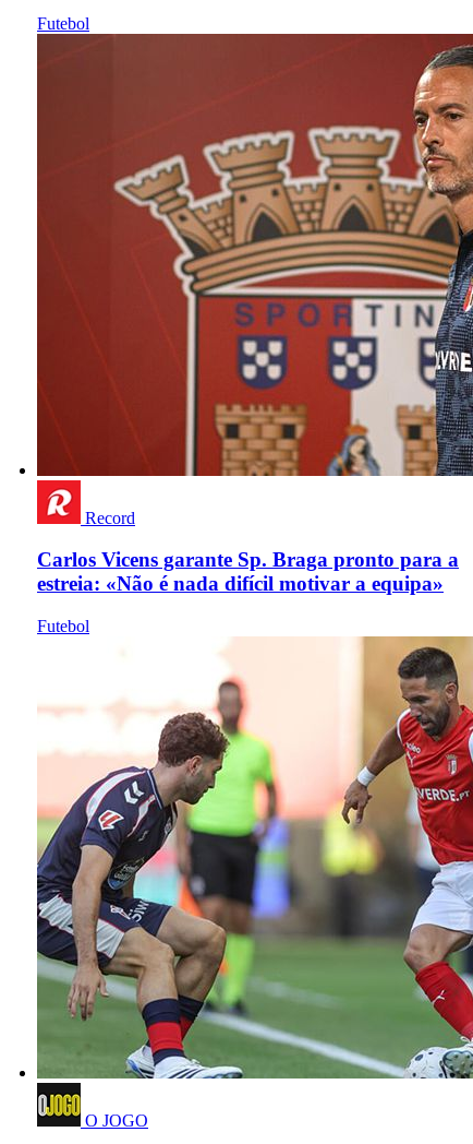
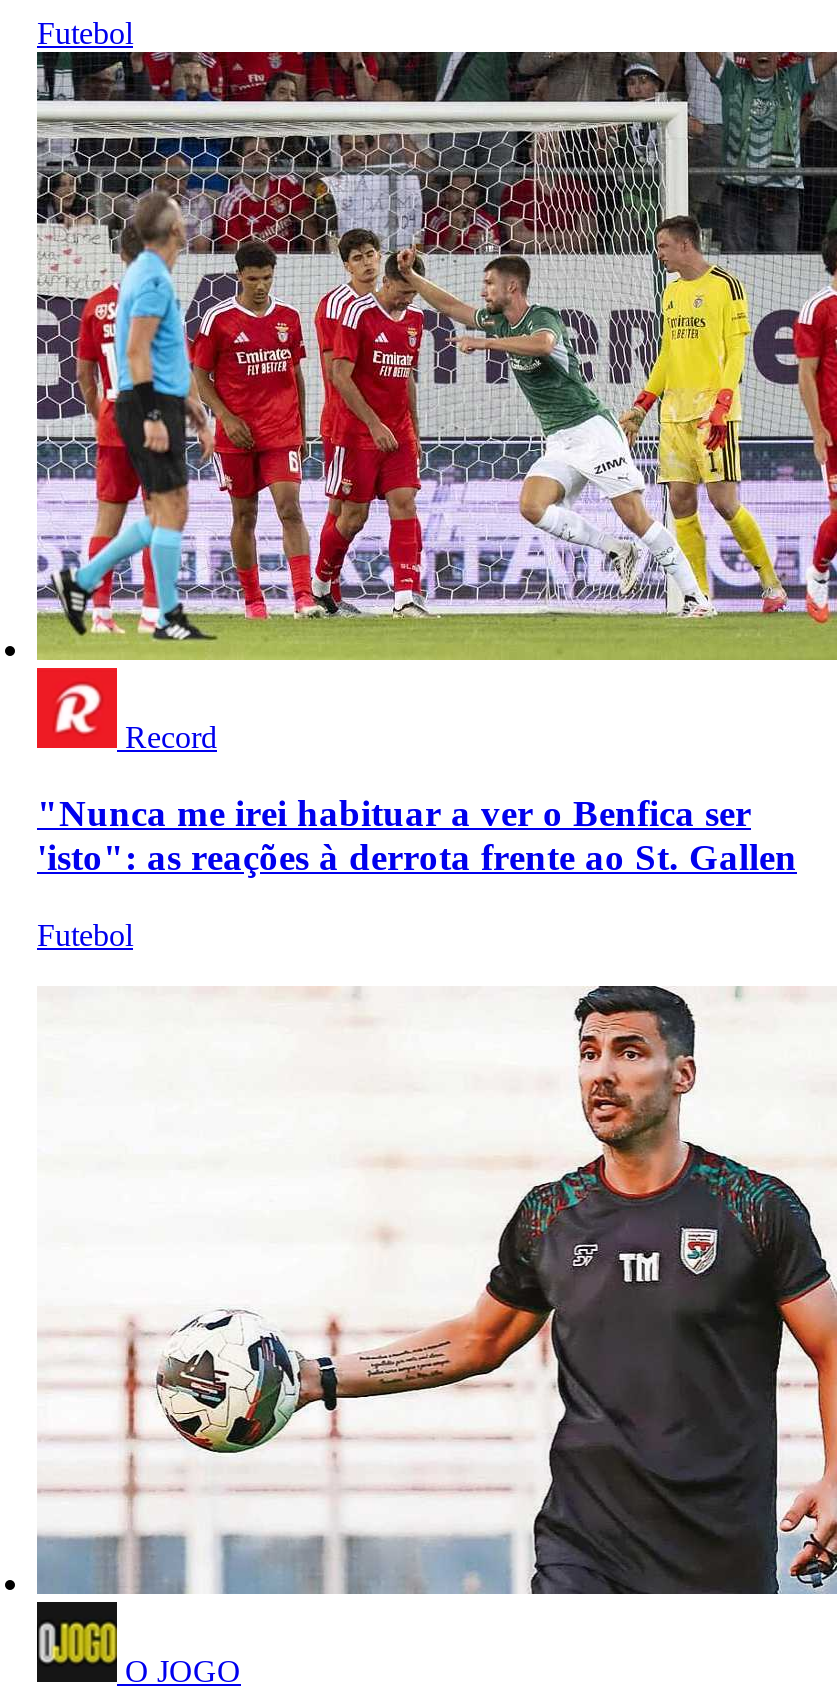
[36,33,470,477] [image] -> [35,50,831,662] [image]
[37,548,459,595] Carlos Vicens garante Sp. Braga pronto para a | estreia: «Não é nada difícil motivar a equipa» -> [37,793,797,879] "Nunca me irei habituar a ver o Benfica ser | 'isto": as reações à derrota frente ao St. Gallen
[36,635,470,1080] [image] -> [37,954,831,1596] [image]

